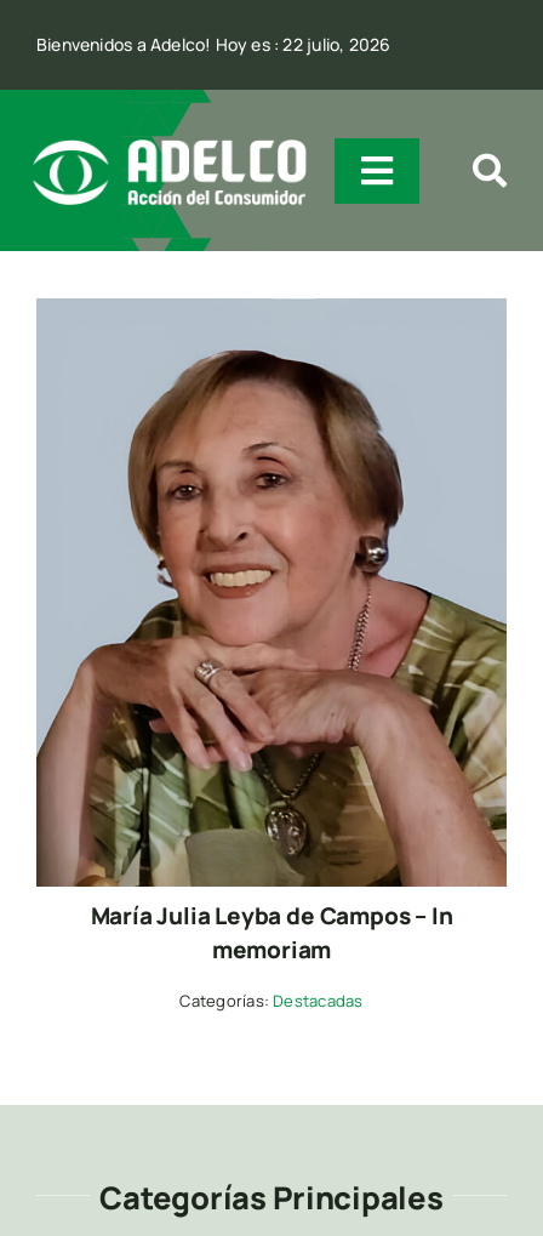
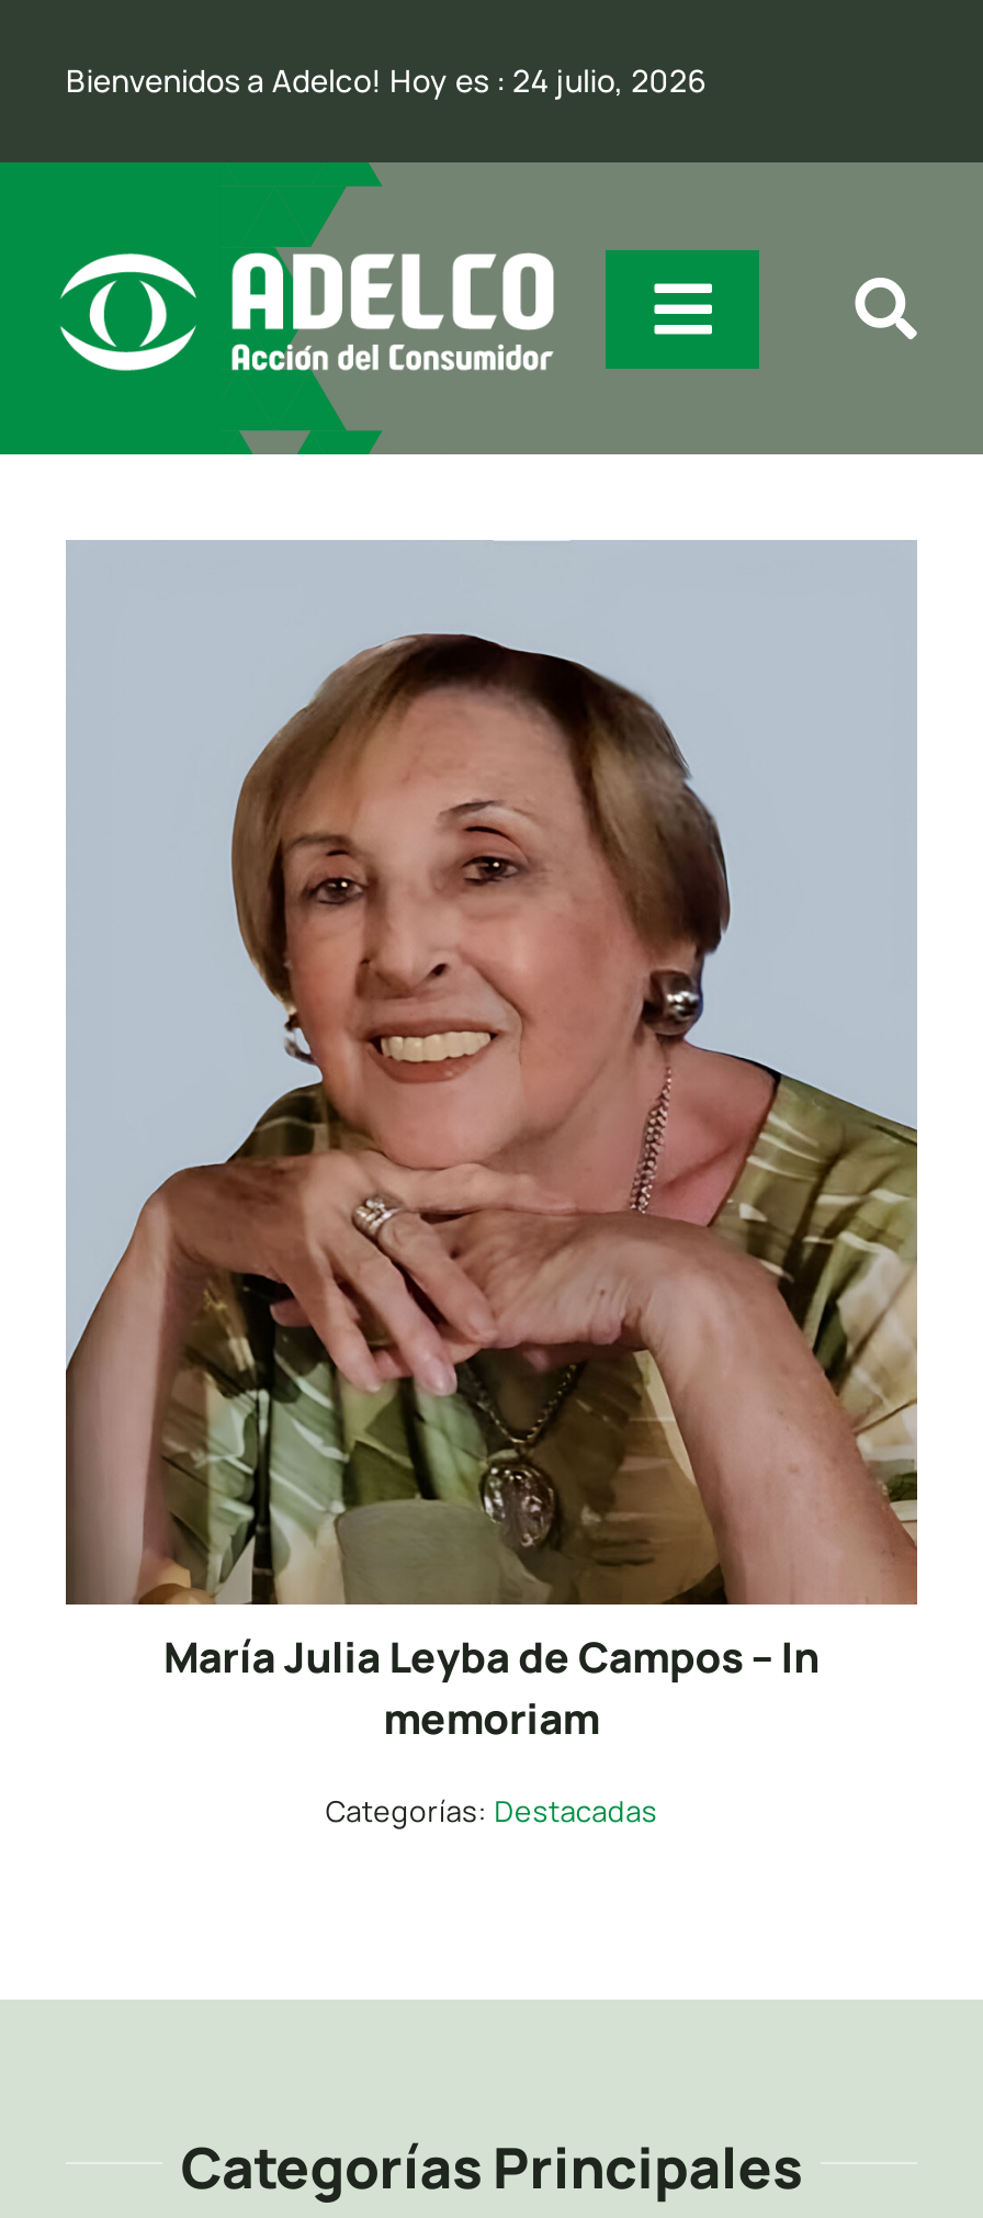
[36,33,391,56] Bienvenidos a Adelco! Hoy es : 22 julio, 2026 -> [66,59,707,101] Bienvenidos a Adelco! Hoy es : 24 julio, 2026

